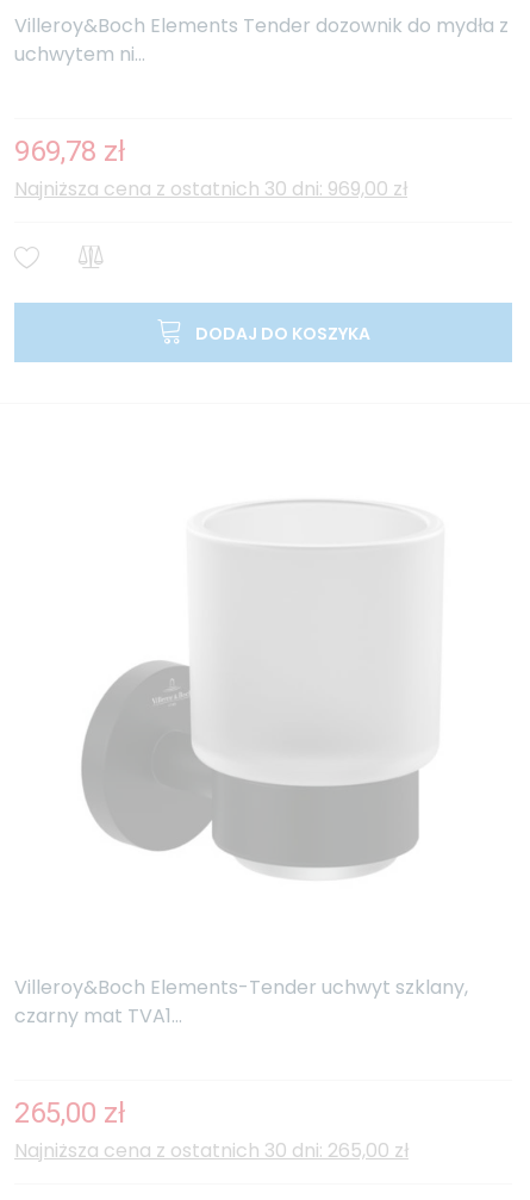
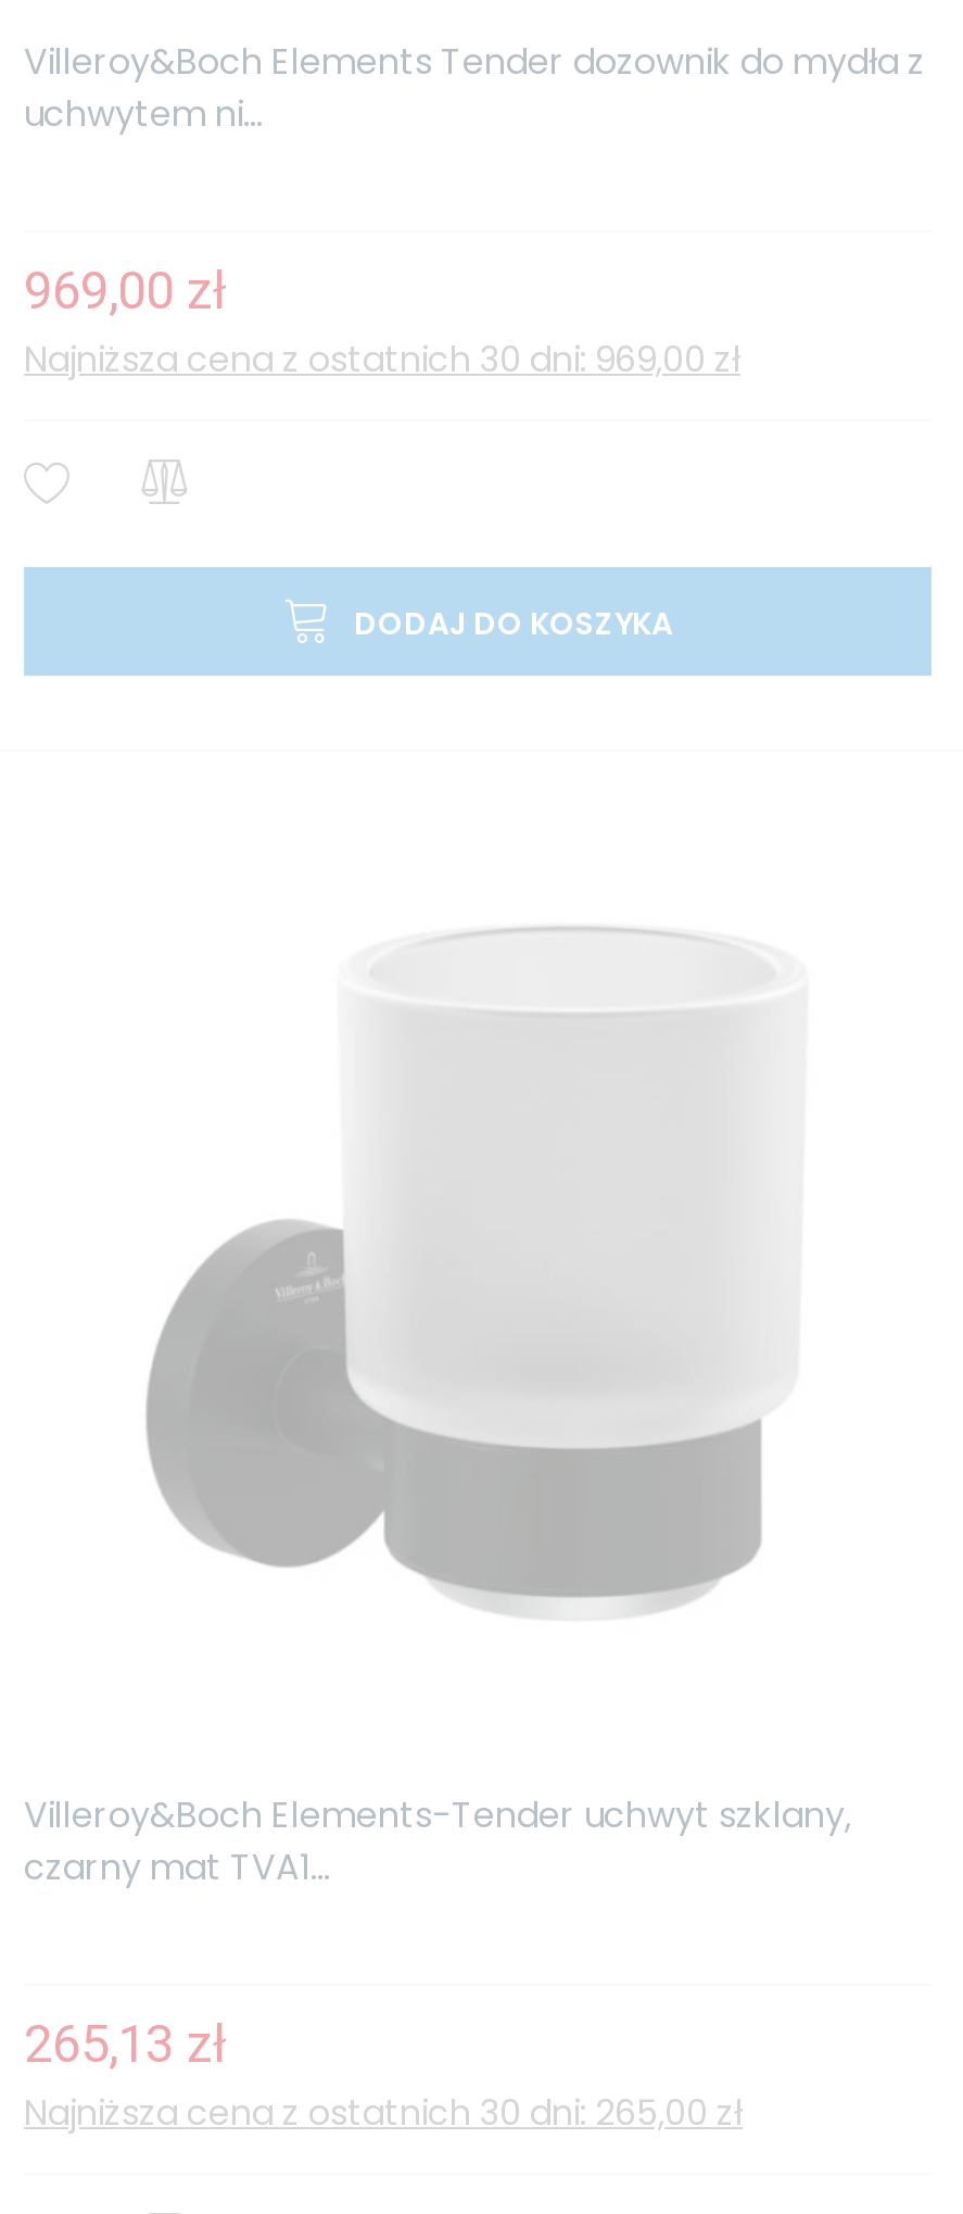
[14,135,126,168] 969,78 zł -> [24,261,228,322] 969,00 zł
[14,1096,126,1130] 265,00 zł -> [24,2014,228,2075] 265,13 zł

